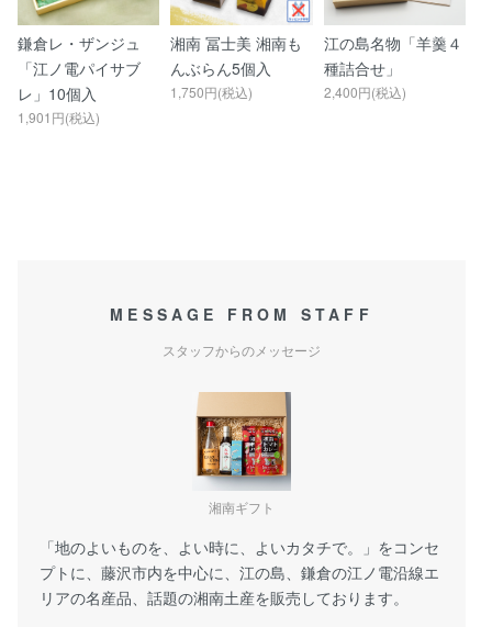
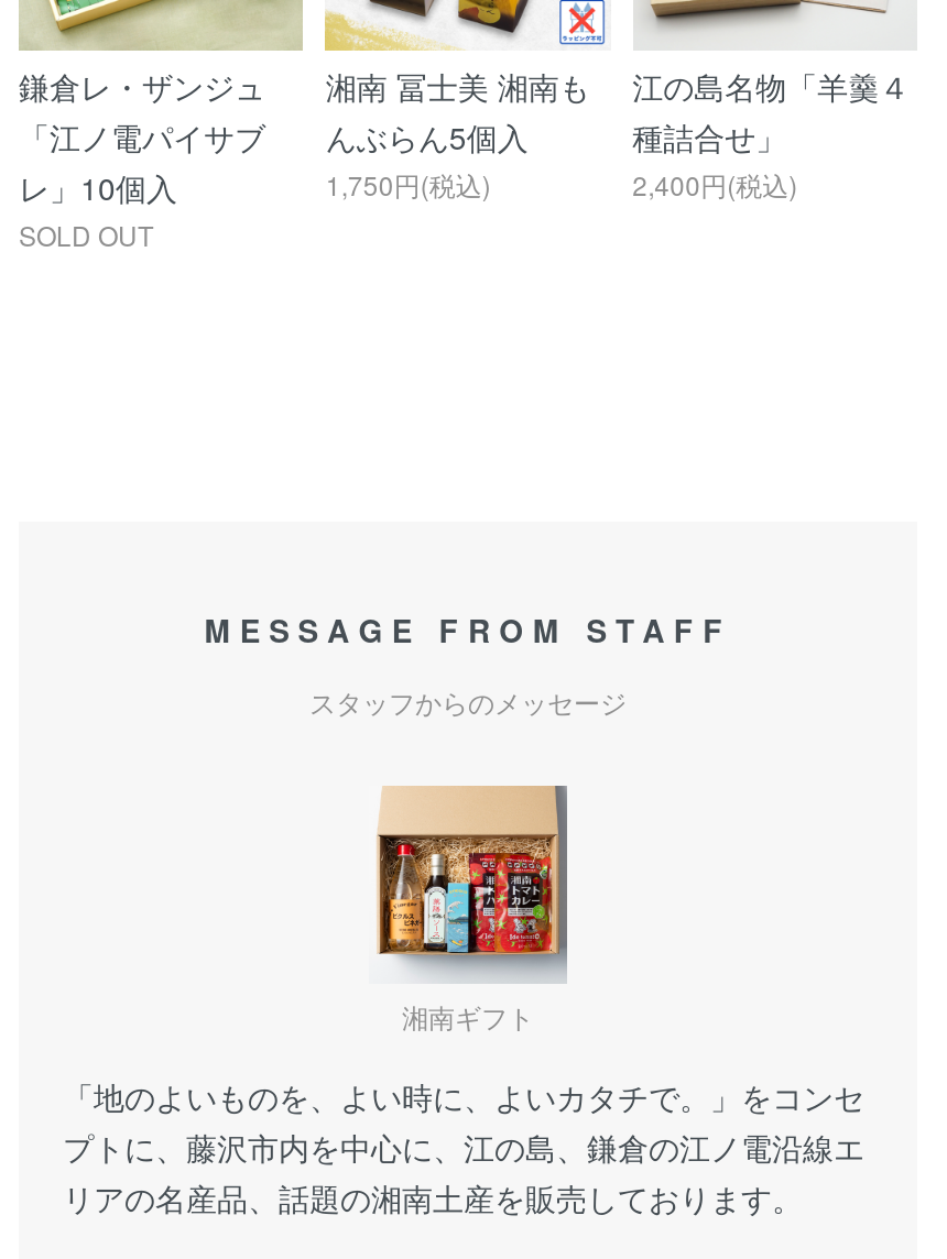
[18,108,100,127] 1,901円(税込) -> [19,216,153,254] SOLD OUT

